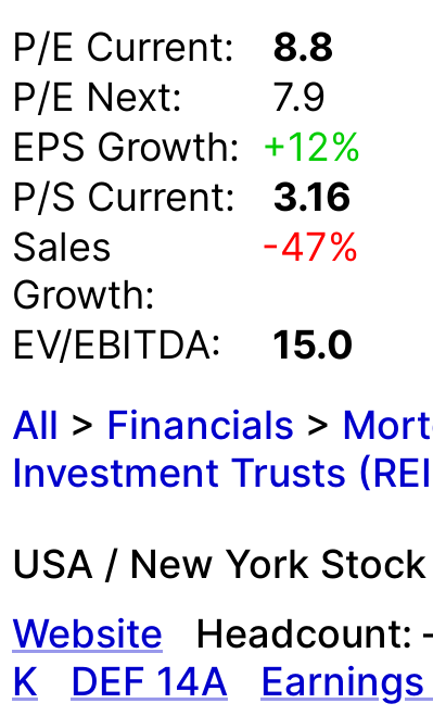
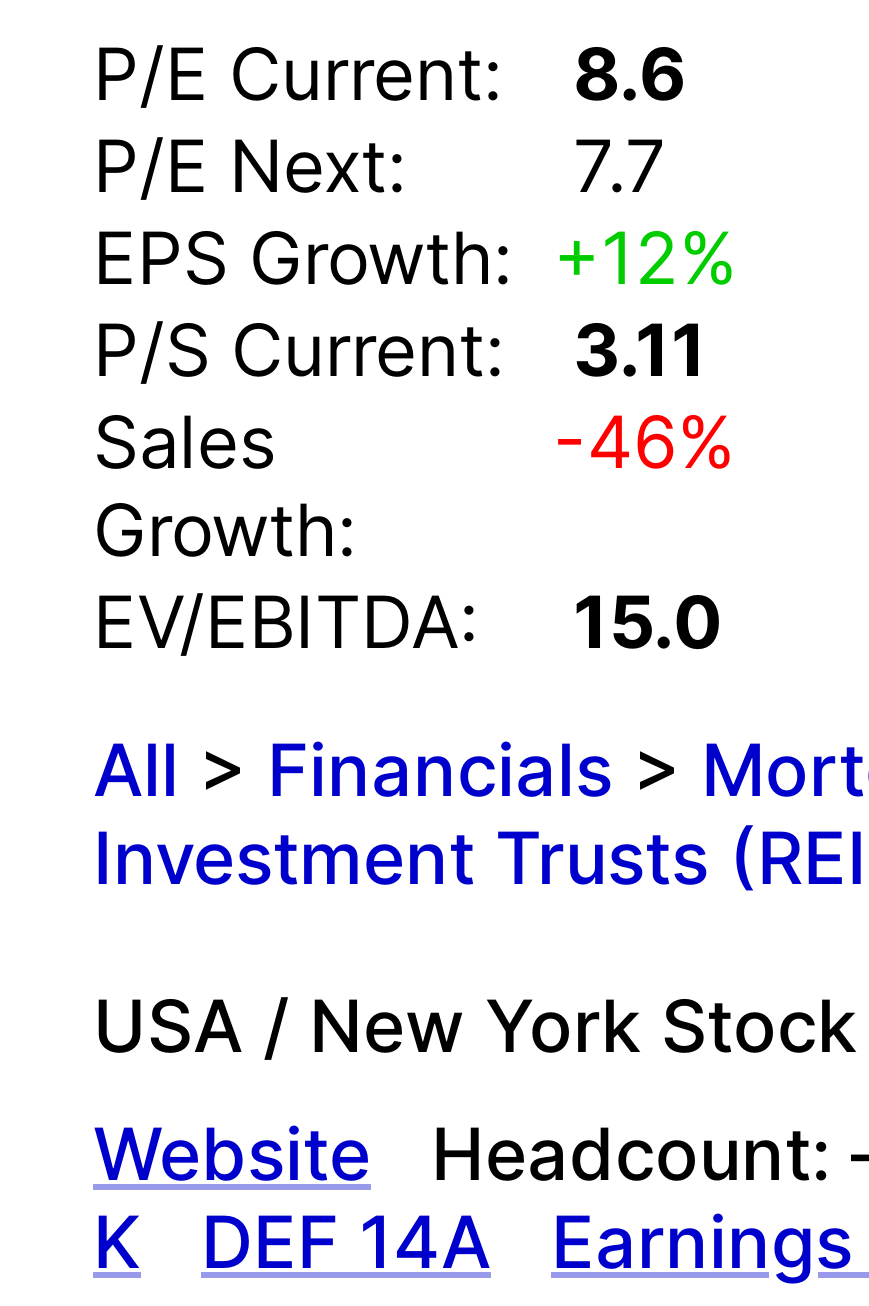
[12,23,334,71] P/E Current: 8.8 -> [93,30,687,118] P/E Current: 8.6
[12,73,326,121] P/E Next: 7.9 -> [93,122,667,210] P/E Next: 7.7
[12,173,352,221] P/S Current: 3.16 -> [93,306,707,394] P/S Current: 3.11
[262,223,359,271] -47% -> [553,398,735,486] -46%

